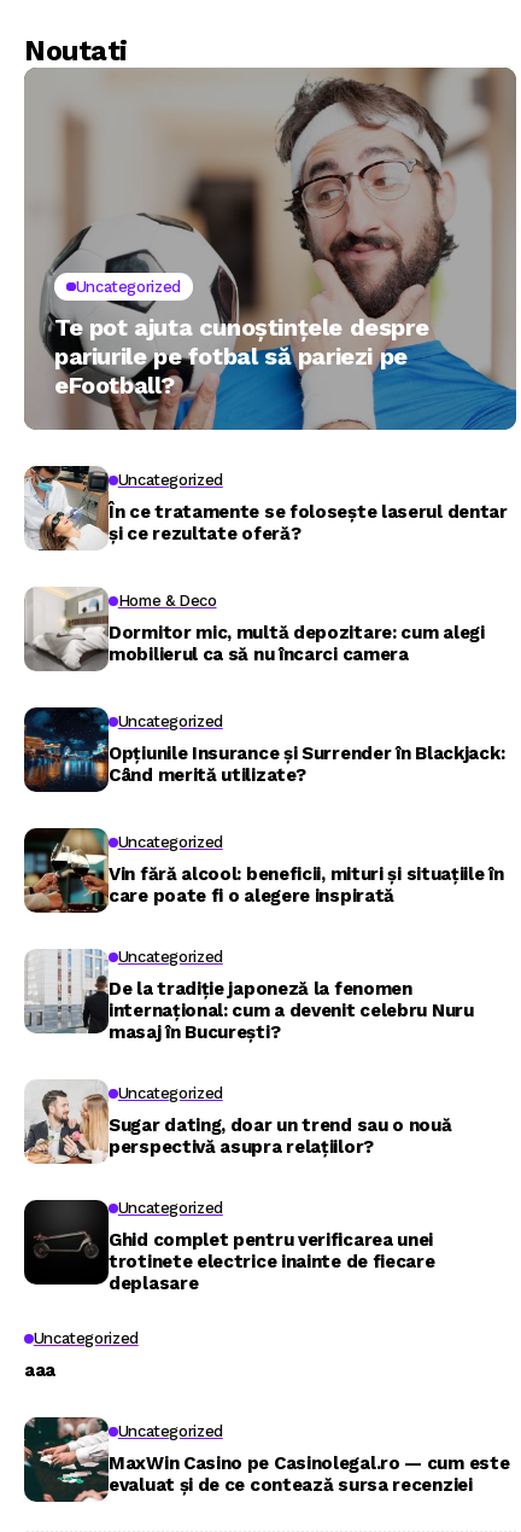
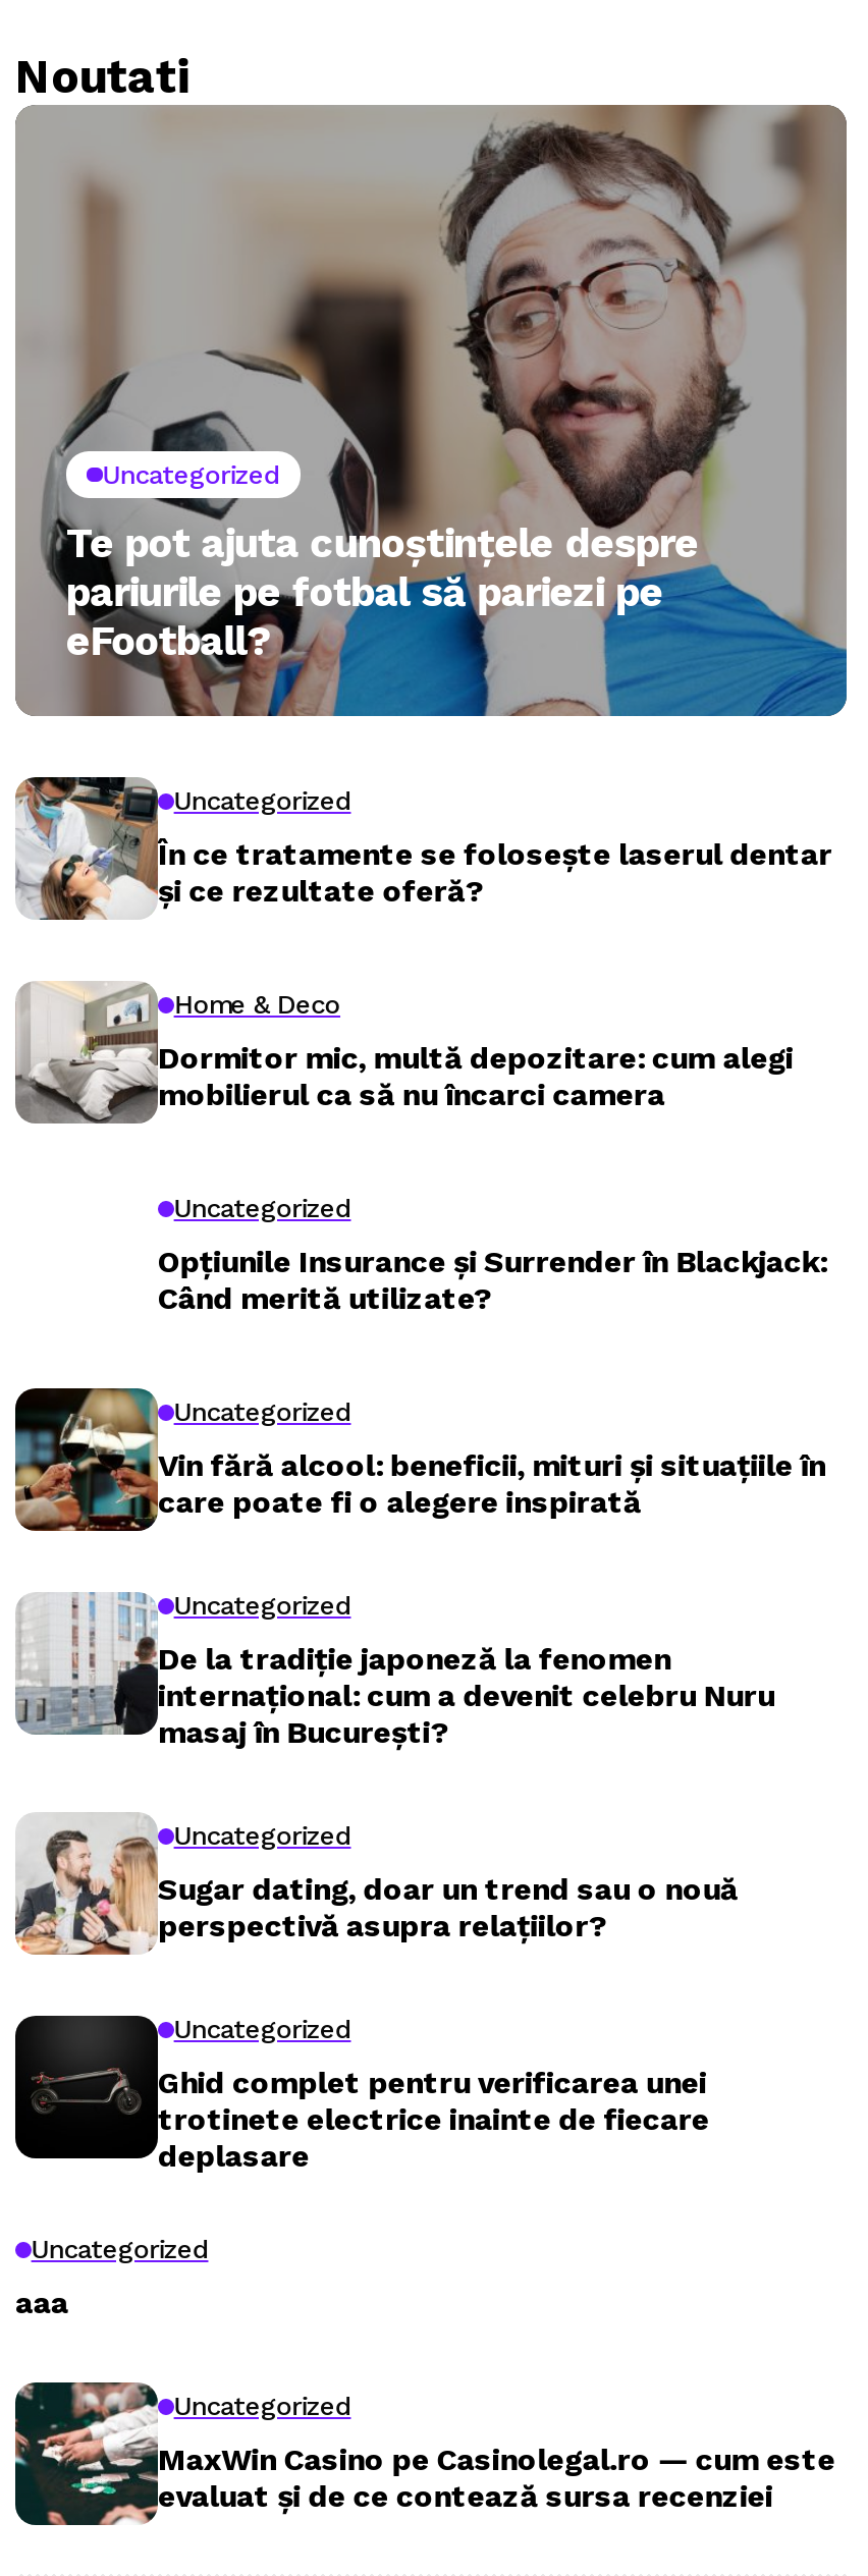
[23,706,110,793] [image] -> none

